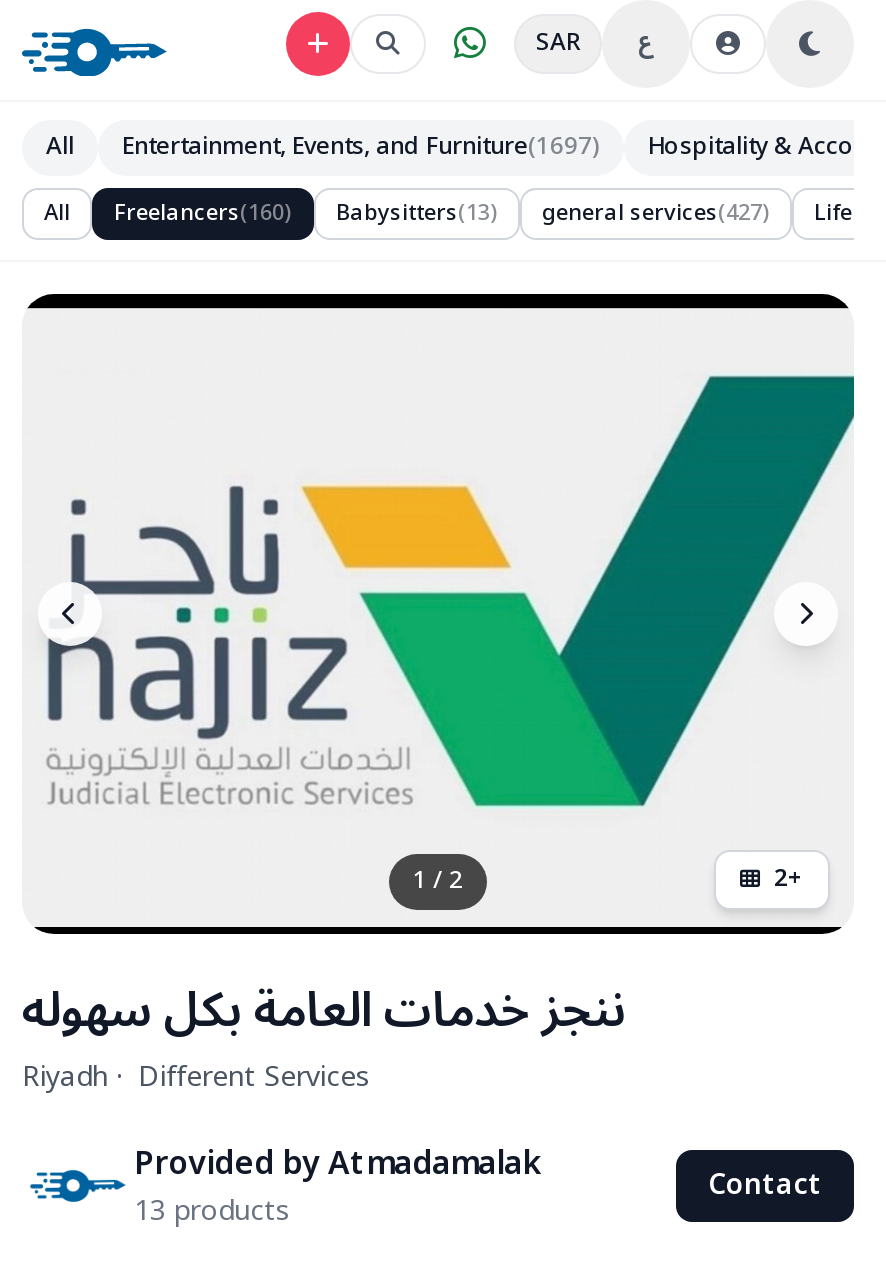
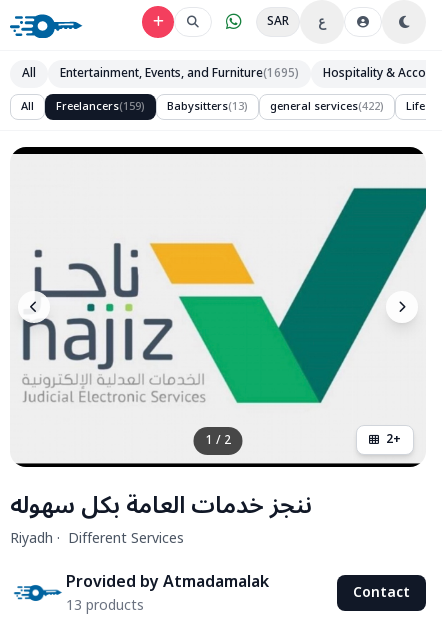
[122,122,600,172] Entertainment, Events, and Furniture(1697) -> [60,61,299,86] Entertainment, Events, and Furniture(1695)
[114,190,292,236] Freelancers(160) -> [56,95,145,118] Freelancers(159)
[542,190,770,236] general services(427) -> [270,95,384,118] general services(422)

